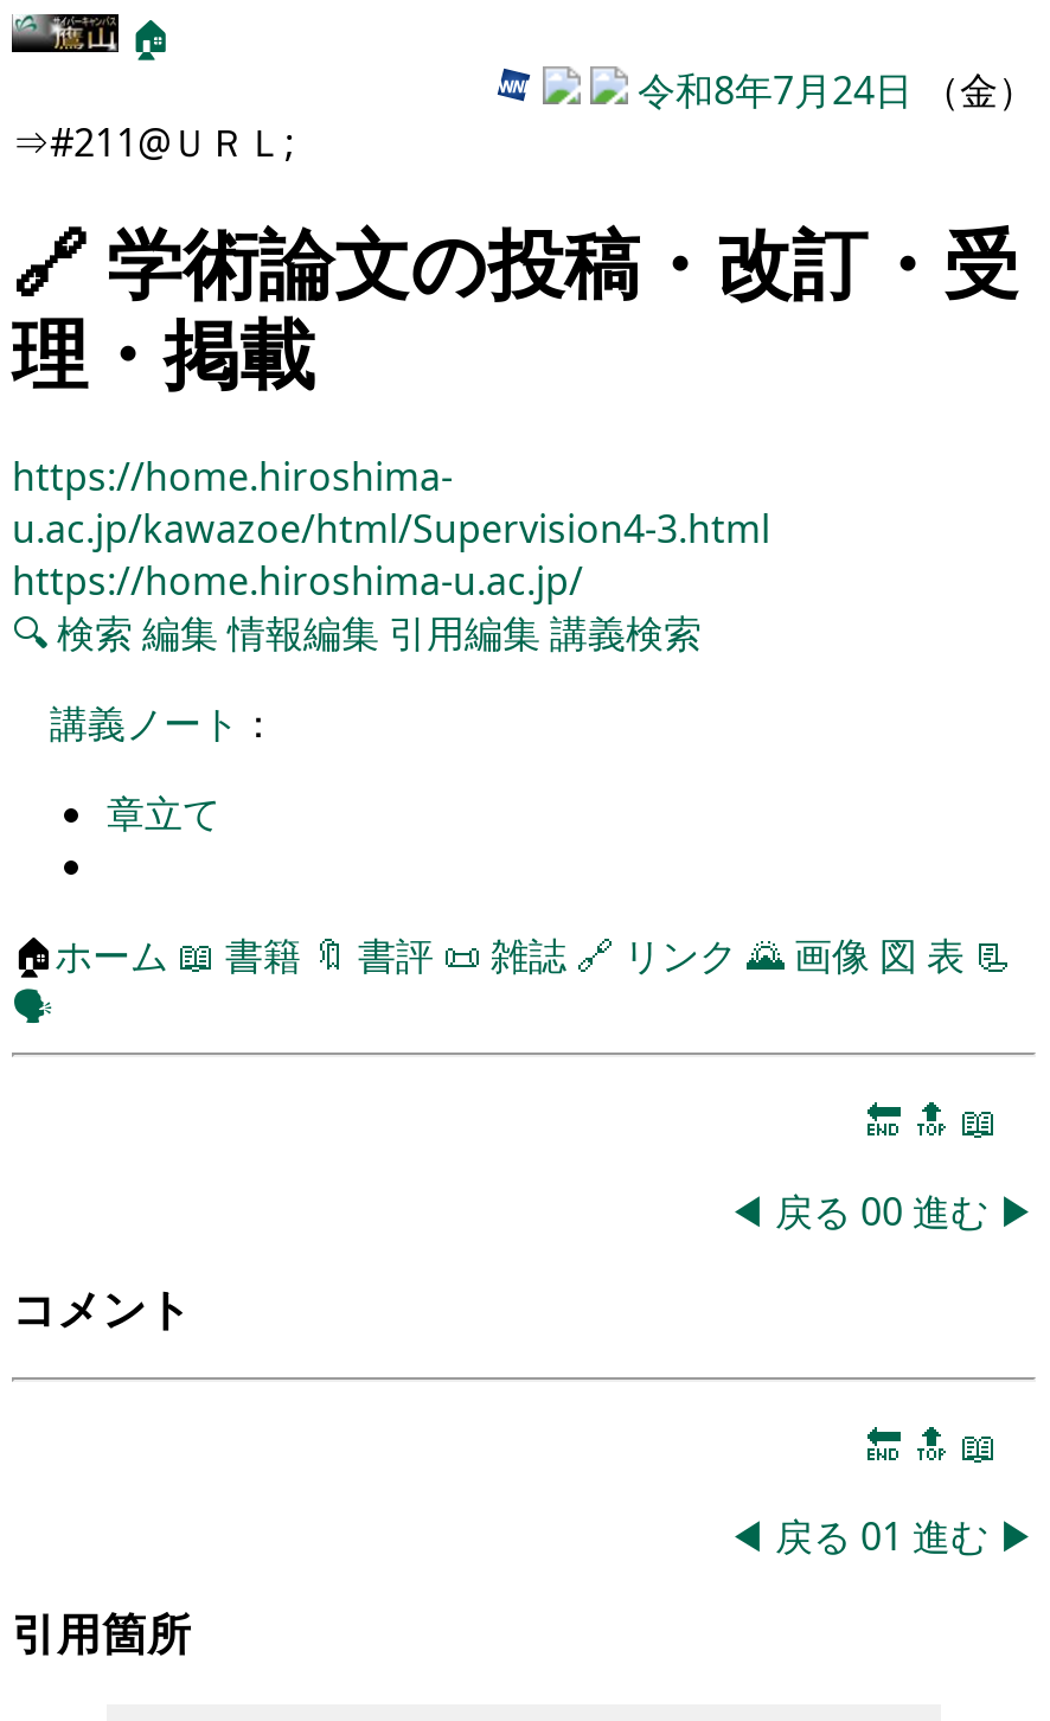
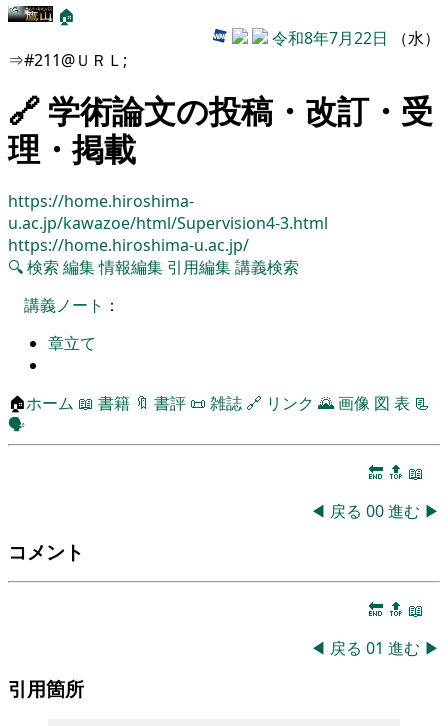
[638,64,1036,116] 令和8年7月24日（金） -> [272,27,440,49] 令和8年7月22日（水）

